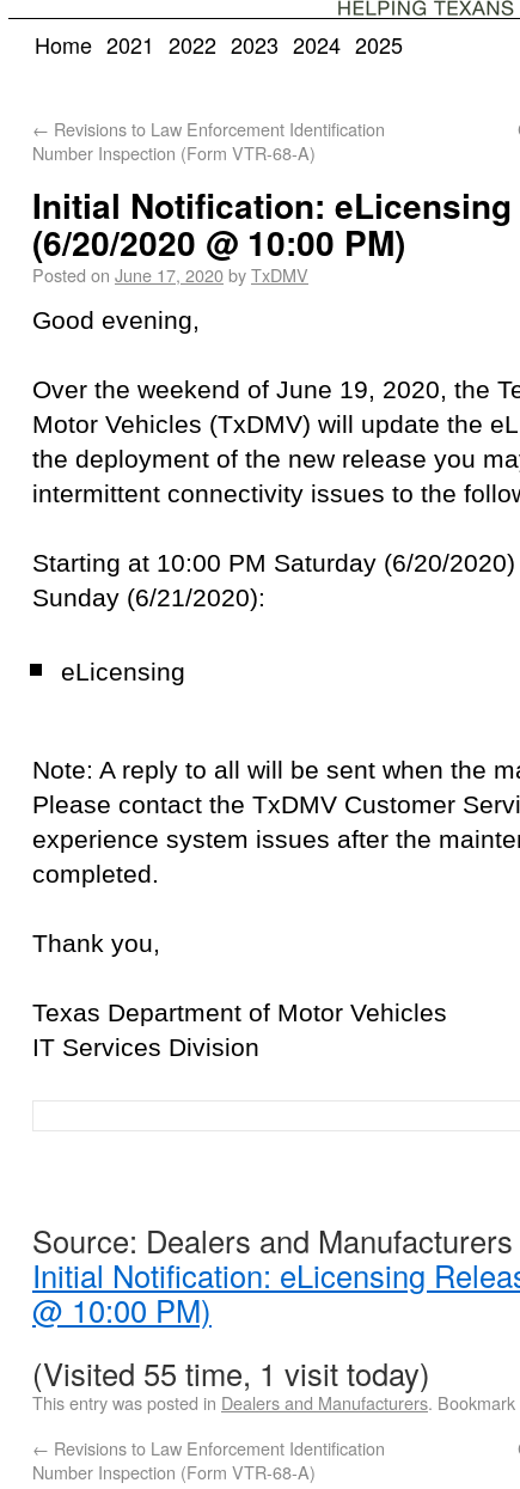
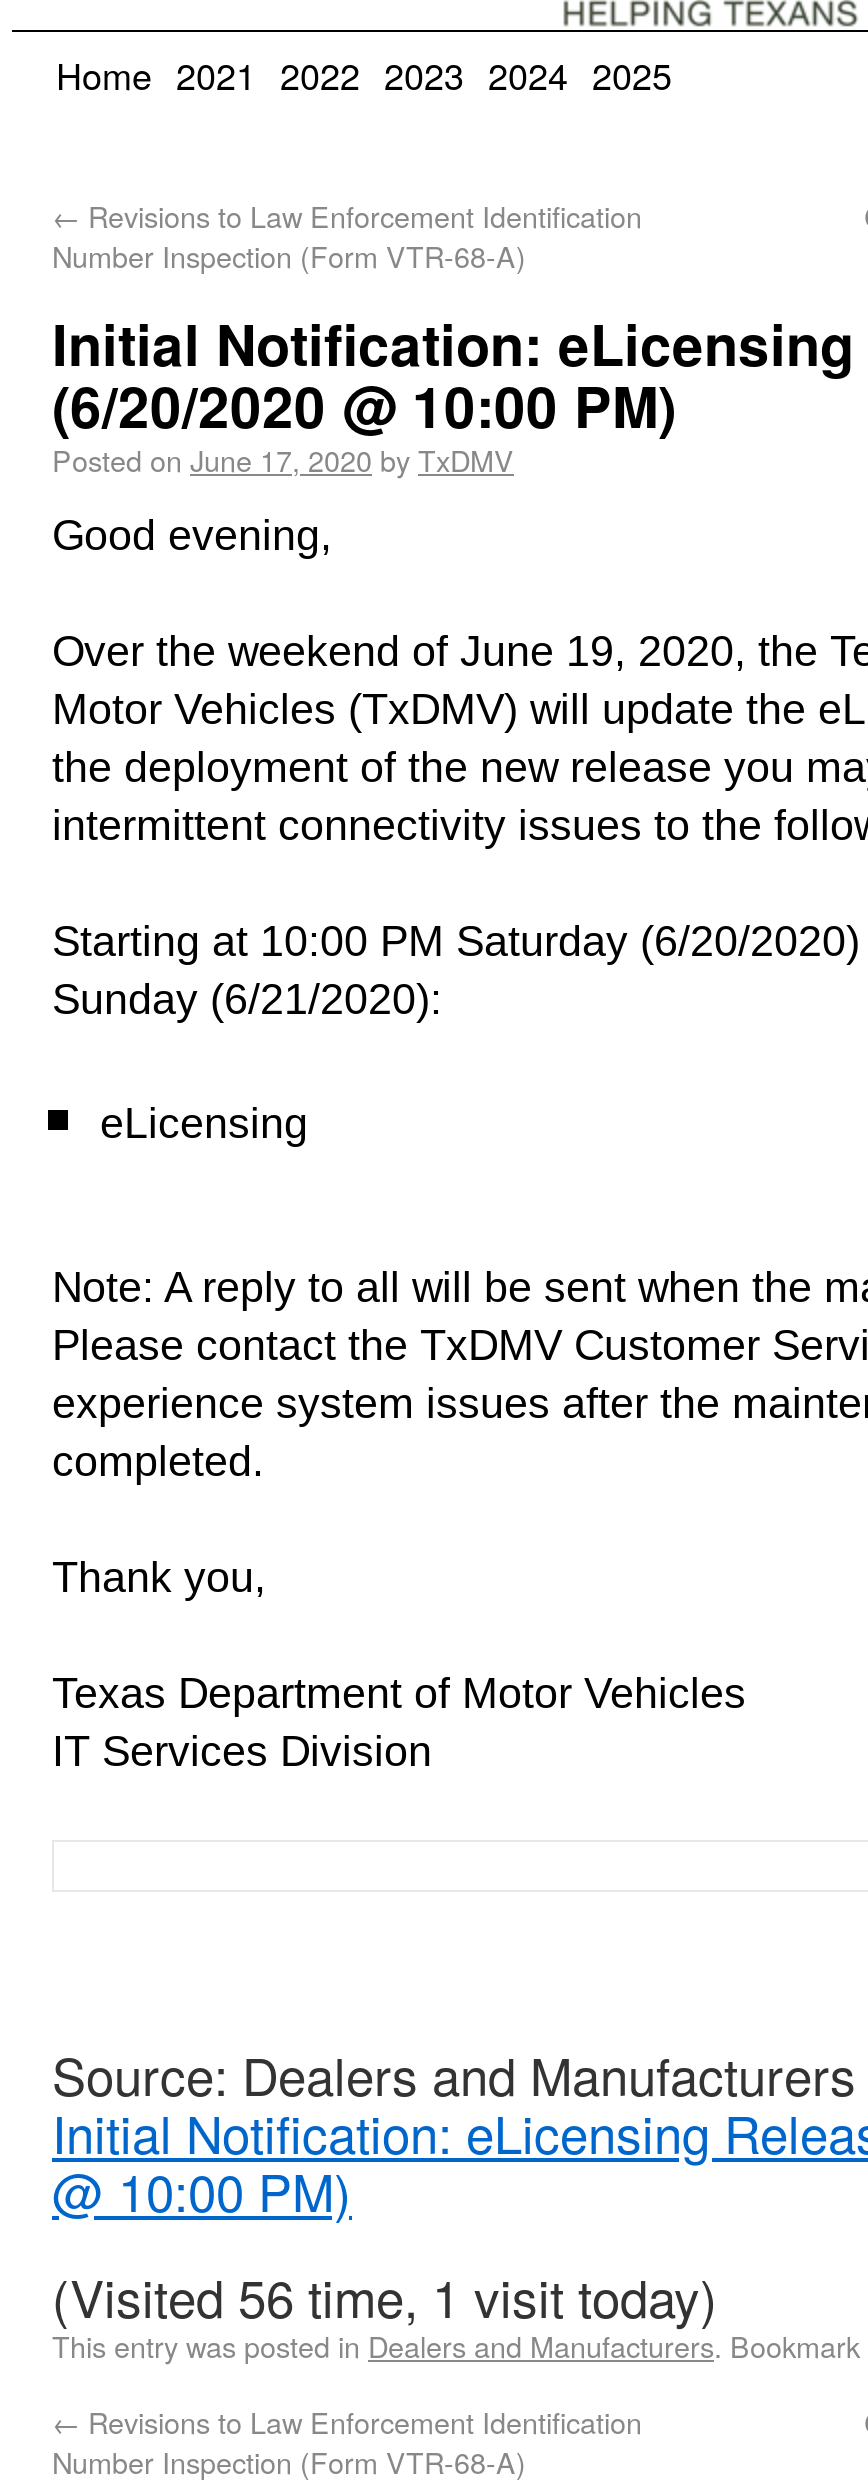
[32,1351,430,1395] (Visited 55 time, 1 visit today) -> [52,2260,718,2332] (Visited 56 time, 1 visit today)

